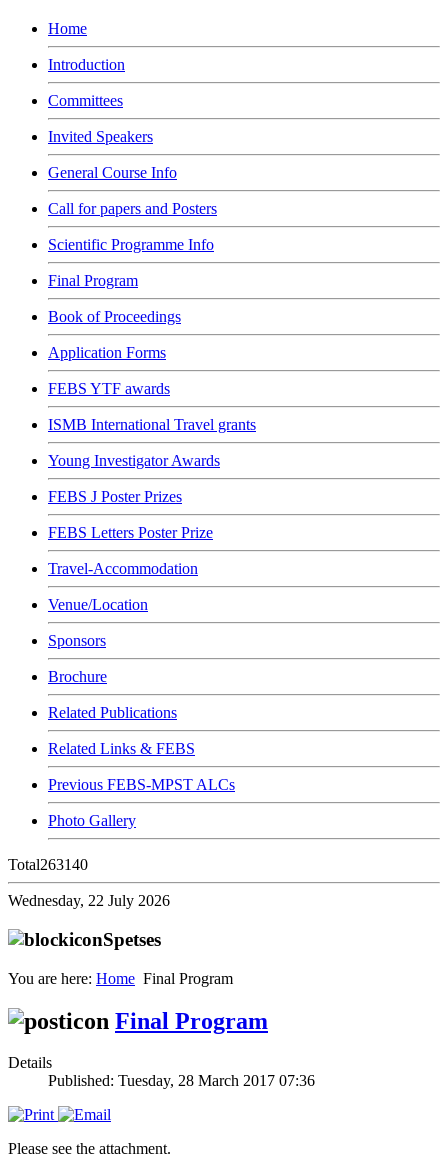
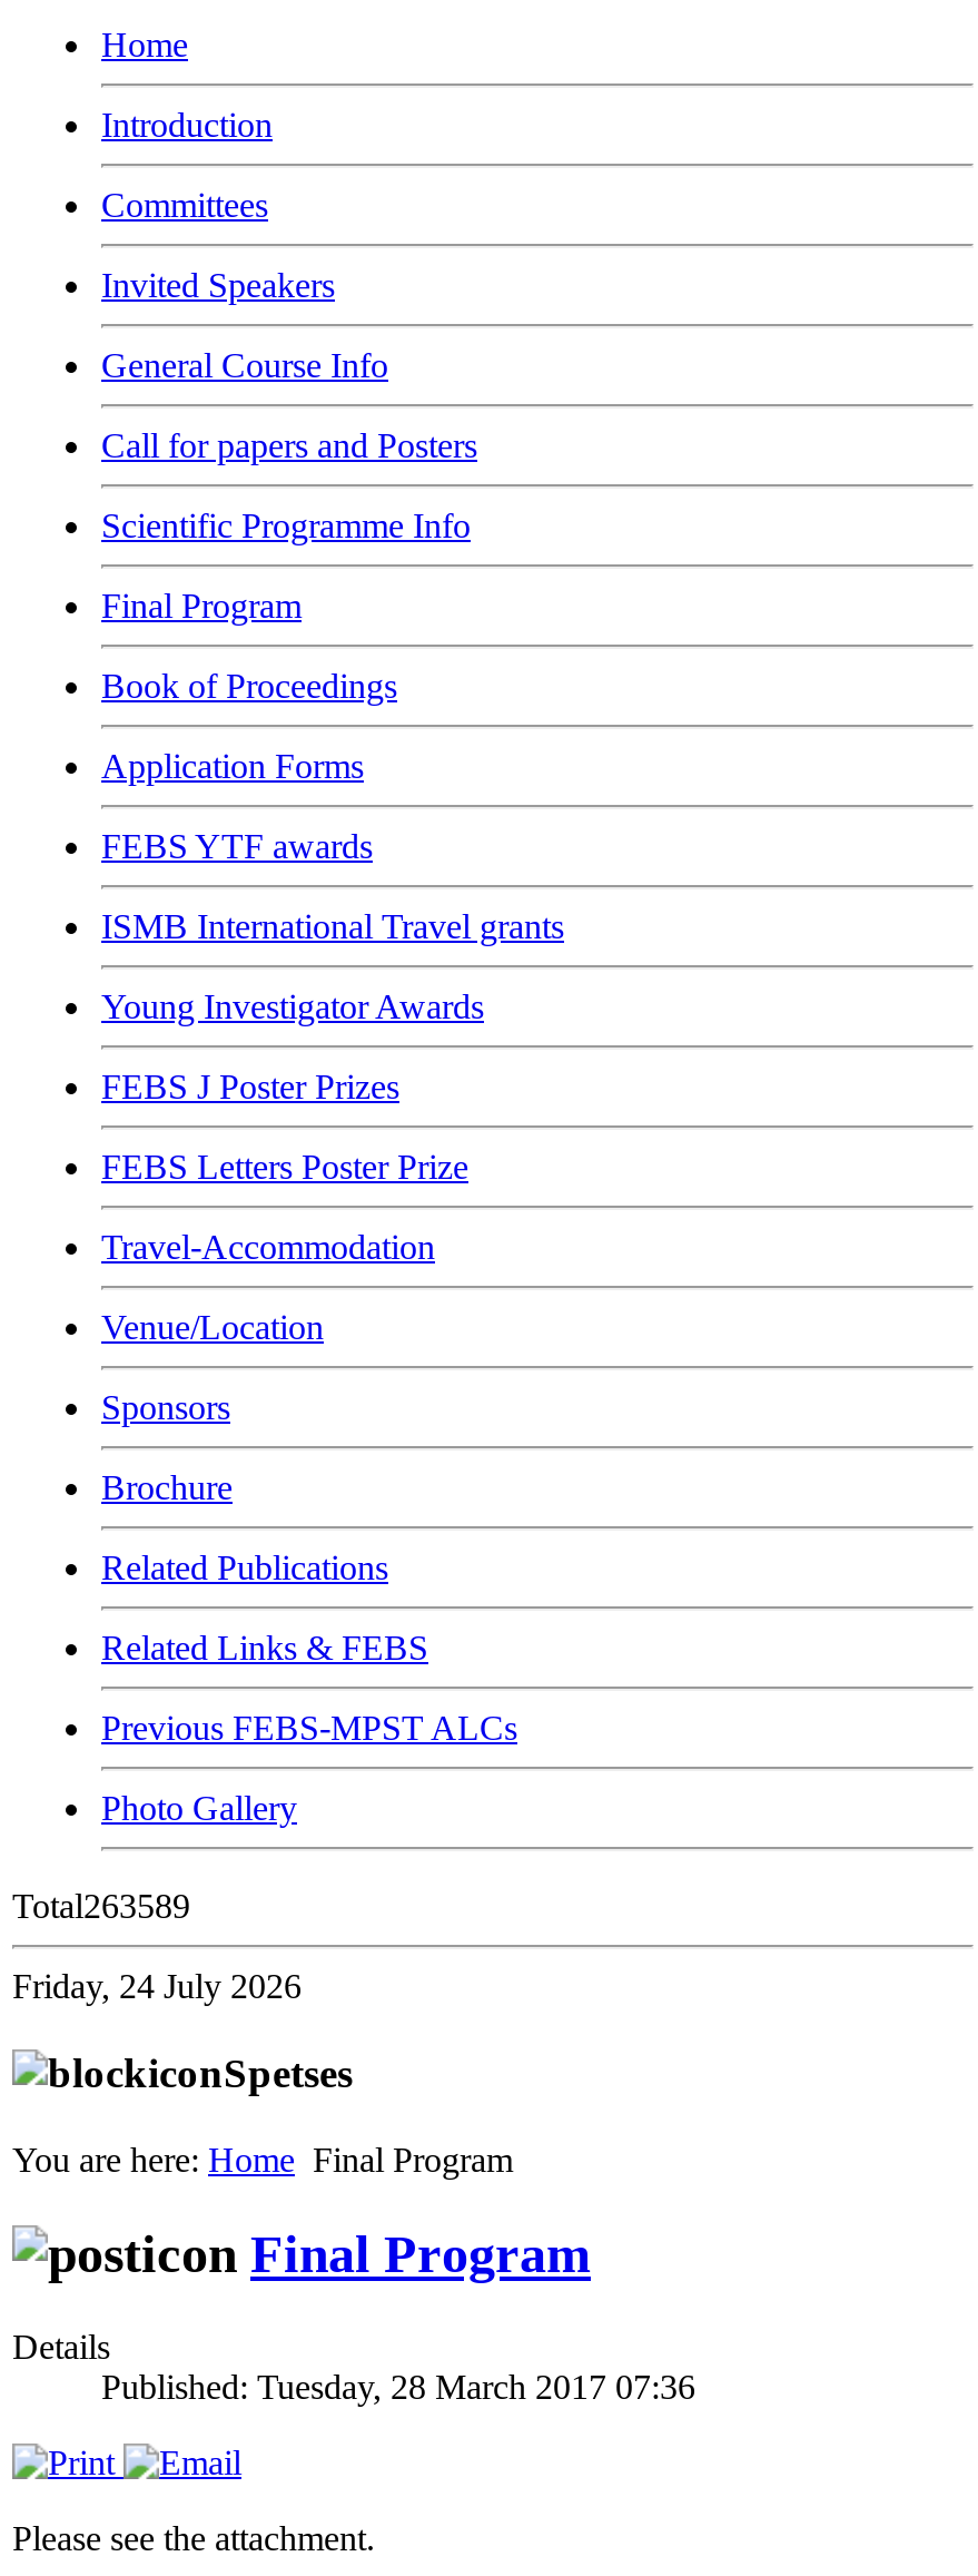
[8,856,88,873] Total263140 -> [12,1887,190,1925] Total263589
[8,892,170,909] Wednesday, 22 July 2026 -> [12,1968,302,2005] Friday, 24 July 2026

